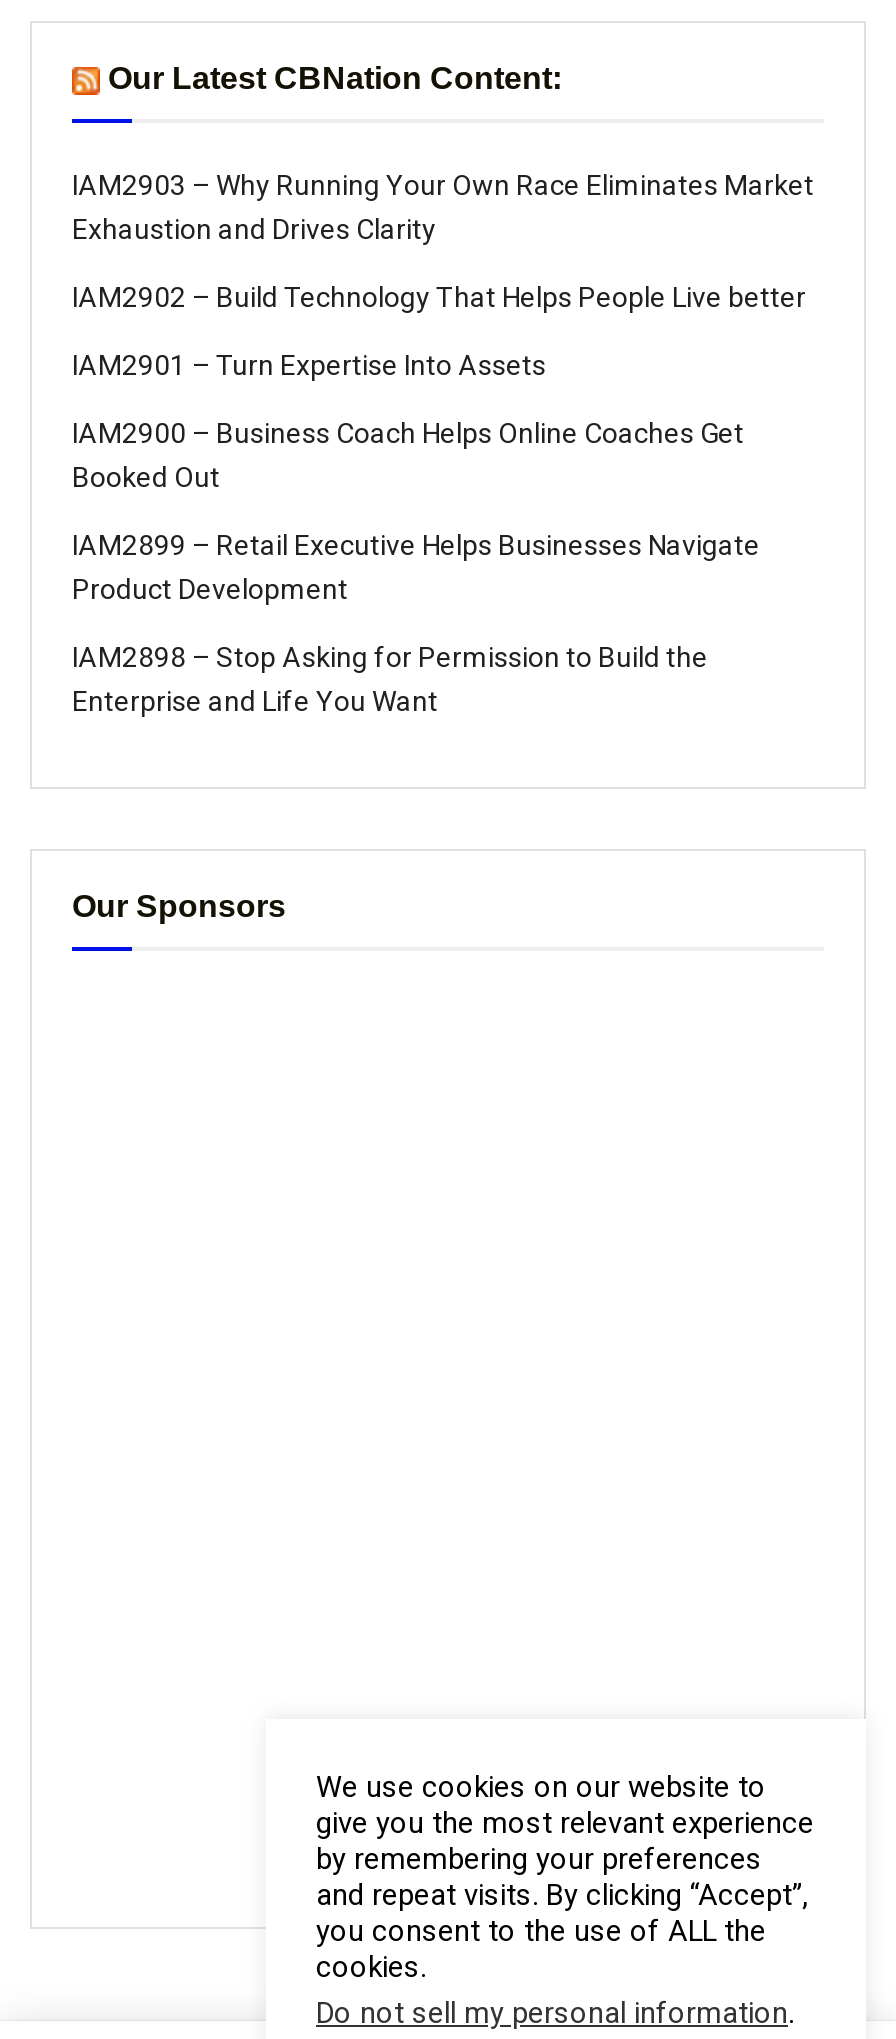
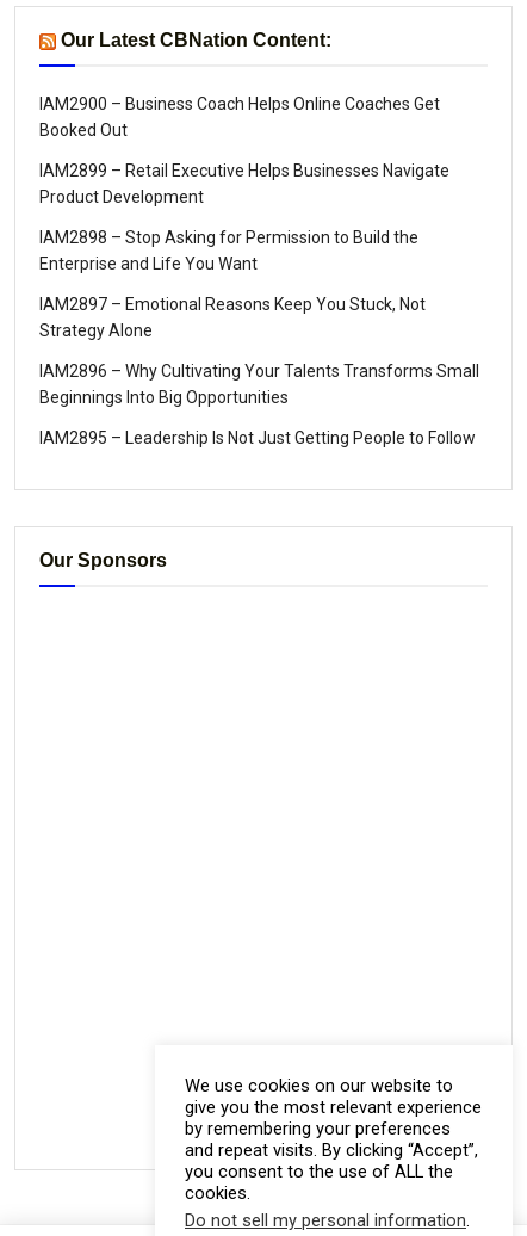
[72,170,814,382] IAM2903 – Why Running Your Own Race Eliminates Market | Exhaustion and Drives Clarity | IAM2902 – Build Technology That Helps People Live better | IAM2901 – Turn Expertise Into Assets -> none
moved [72,418,760,718] -> [39,95,449,274]: IAM2900 – Business Coach Helps Online Coaches Get | Booked Out | IAM2899 – Retail Executive Helps Businesses Navigate | Product Development | IAM2898 – Stop Asking for Permission to Build the | Enterprise and Life You Want
none -> [39,295,479,448] IAM2897 – Emotional Reasons Keep You Stuck, Not | Strategy Alone | IAM2896 – Why Cultivating Your Talents Transforms Small | Beginnings Into Big Opportunities | IAM2895 – Leadership Is Not Just Getting People to Follow

